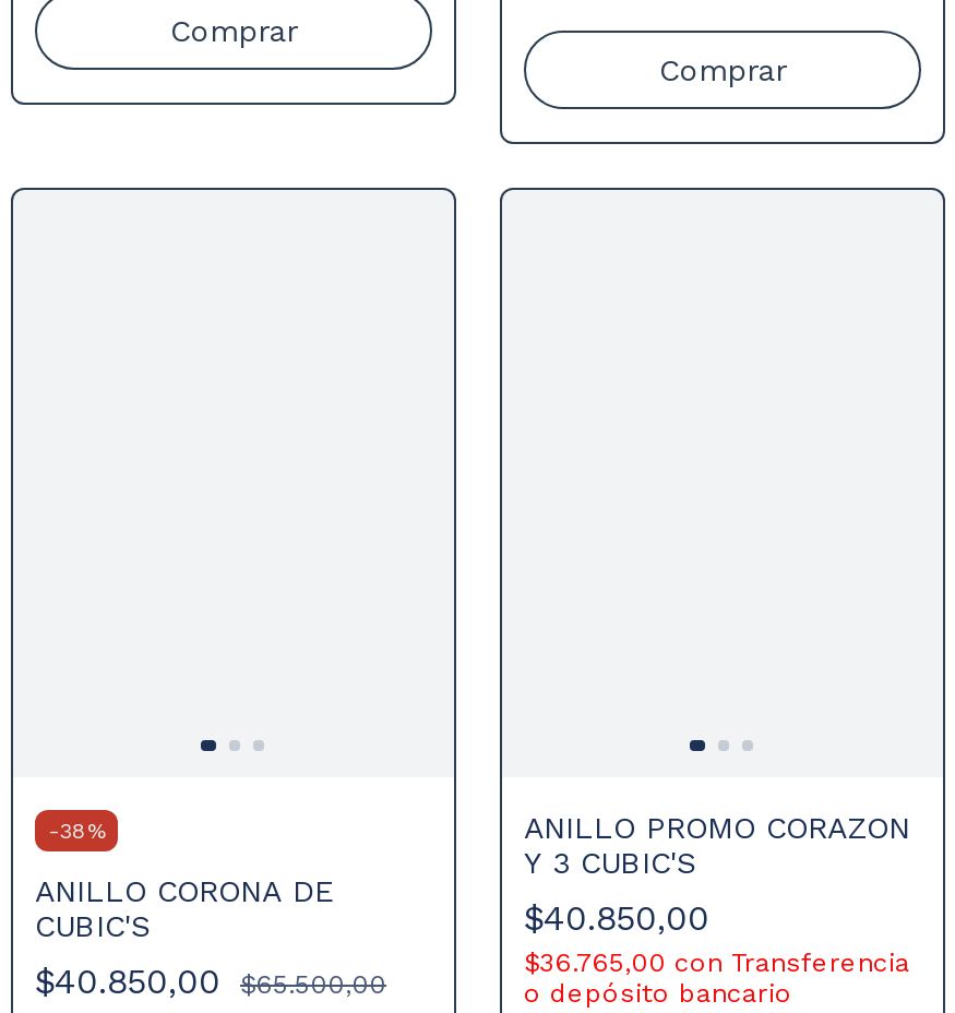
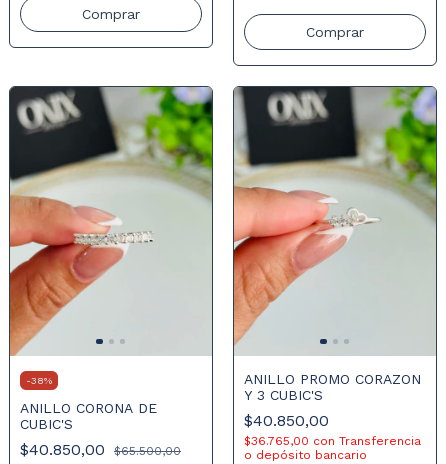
none -> [9,86,213,357] [image]
none -> [233,86,437,355] [image]

